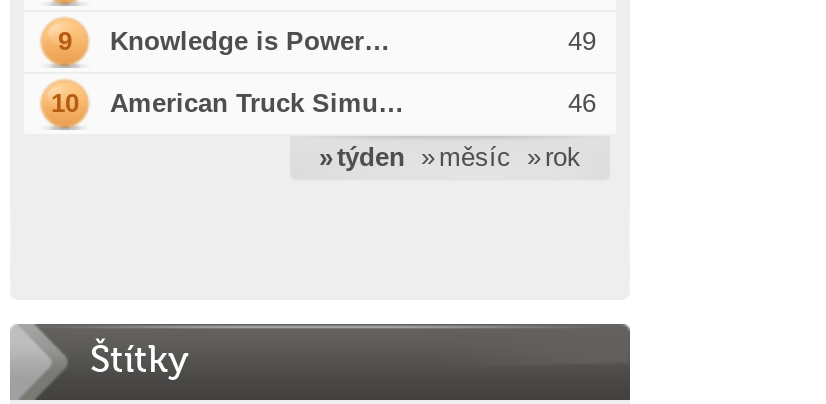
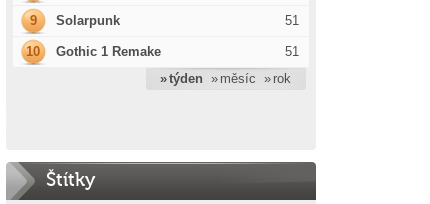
[110,25,596,55] Knowledge is Power… | 49 -> [56,13,299,28] Solarpunk | 51
[110,87,596,117] American Truck Simu… | 46 -> [56,44,299,59] Gothic 1 Remake | 51

